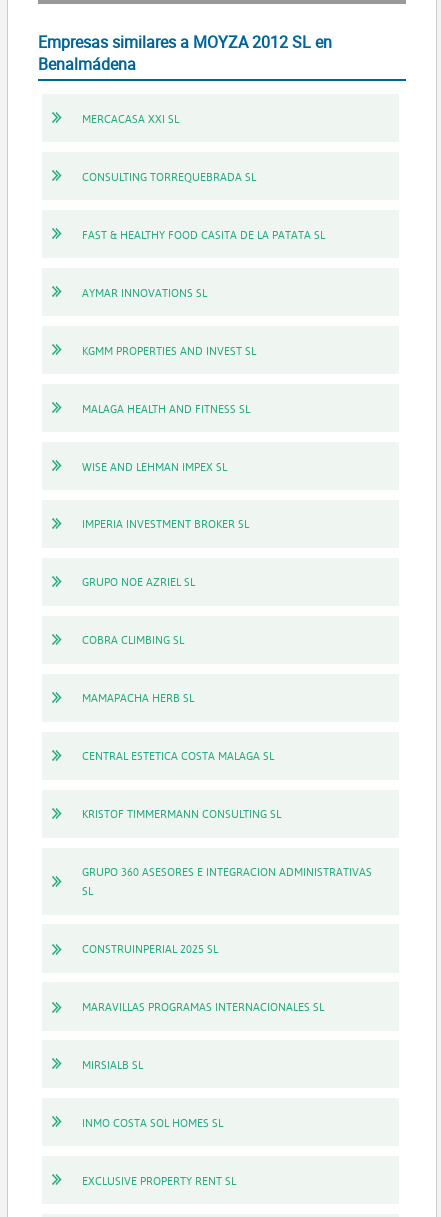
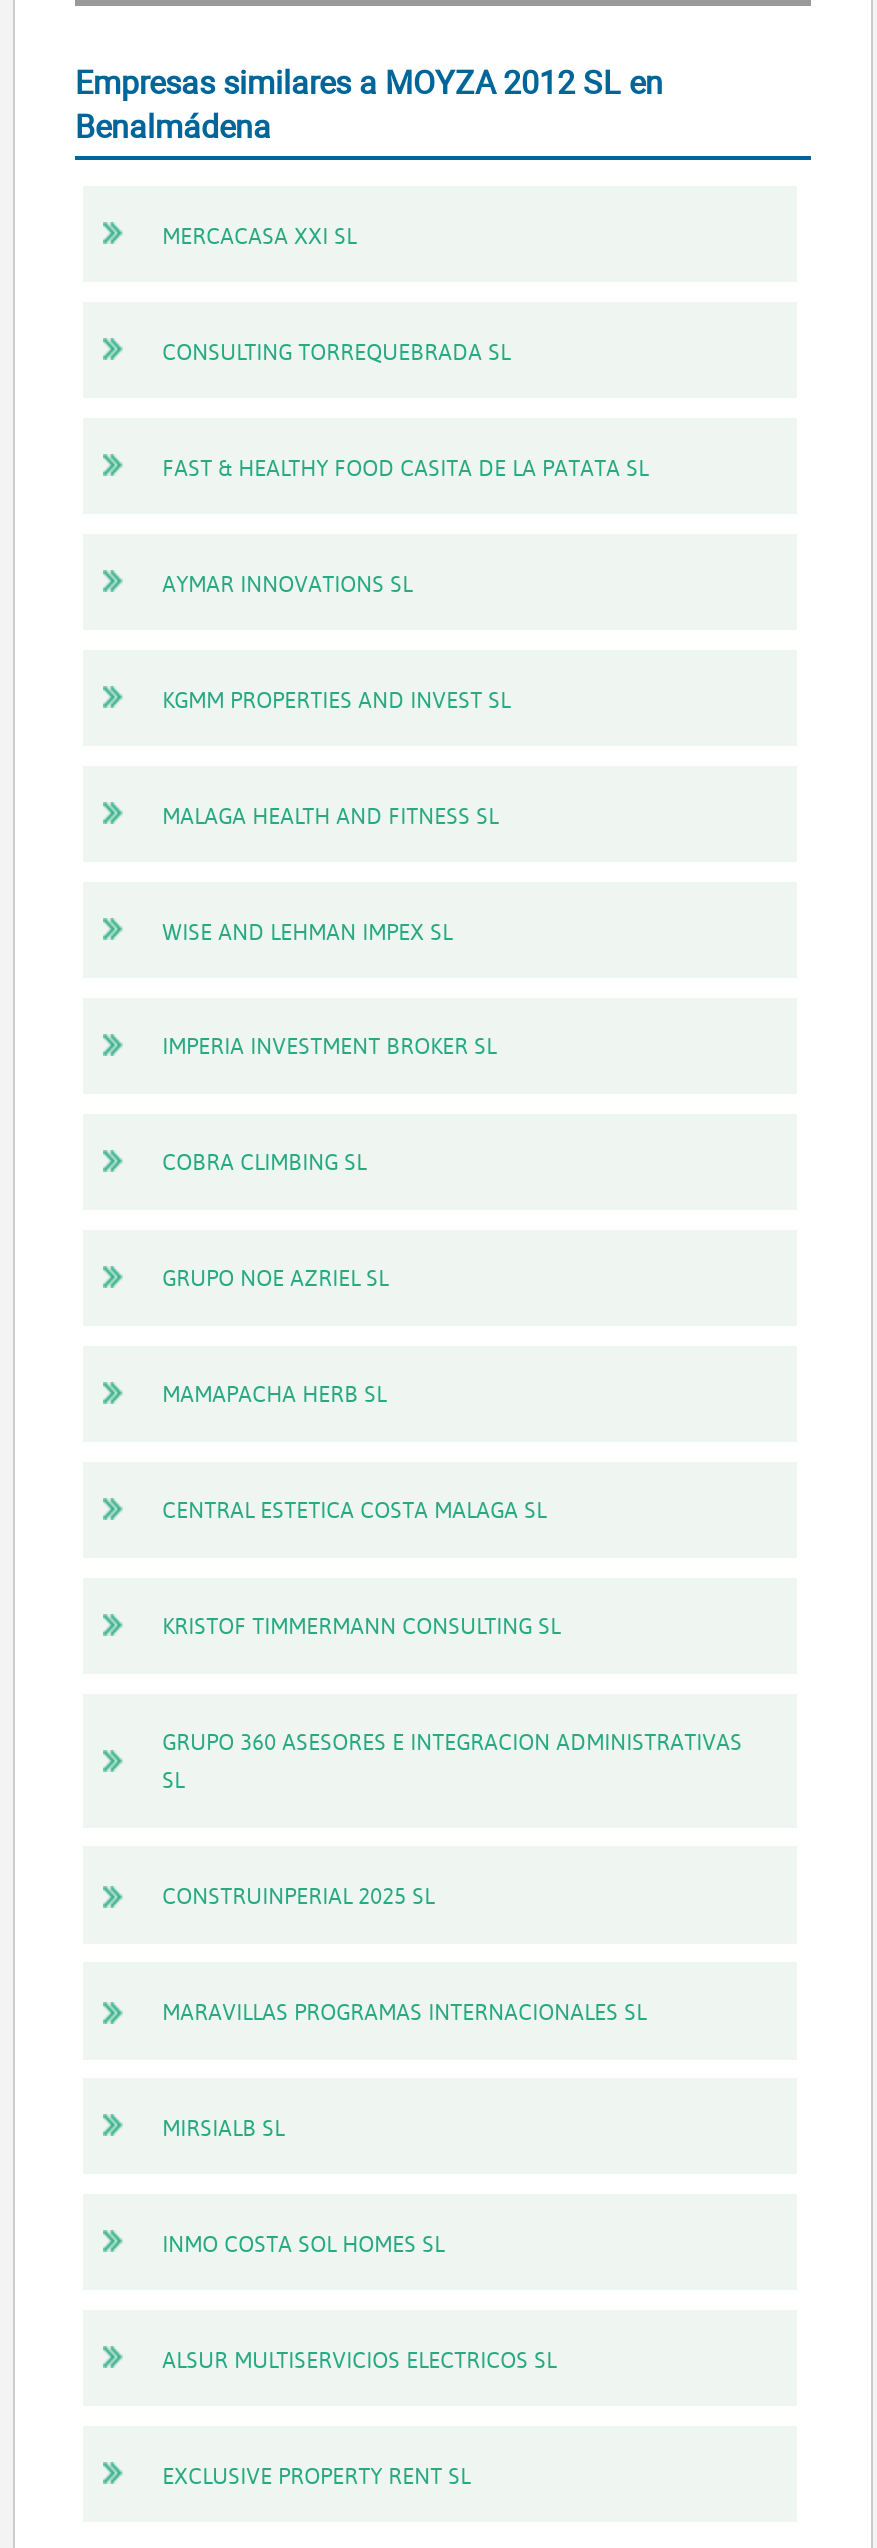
moved [82,632,184,647] -> [162,1147,366,1177]: COBRA CLIMBING SL
none -> [162,2344,556,2374] ALSUR MULTISERVICIOS ELECTRICOS SL

